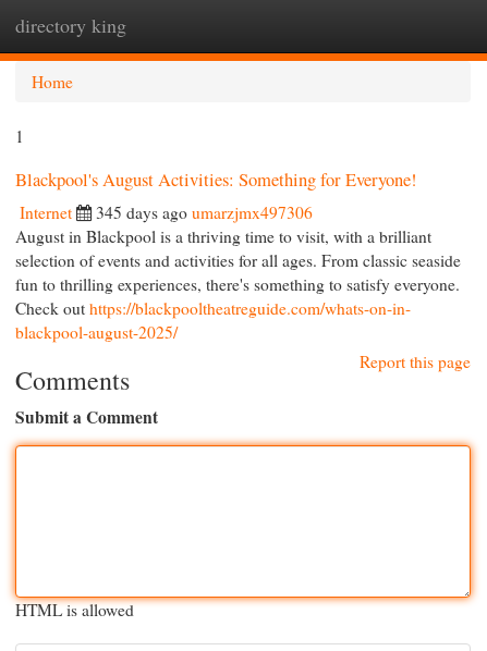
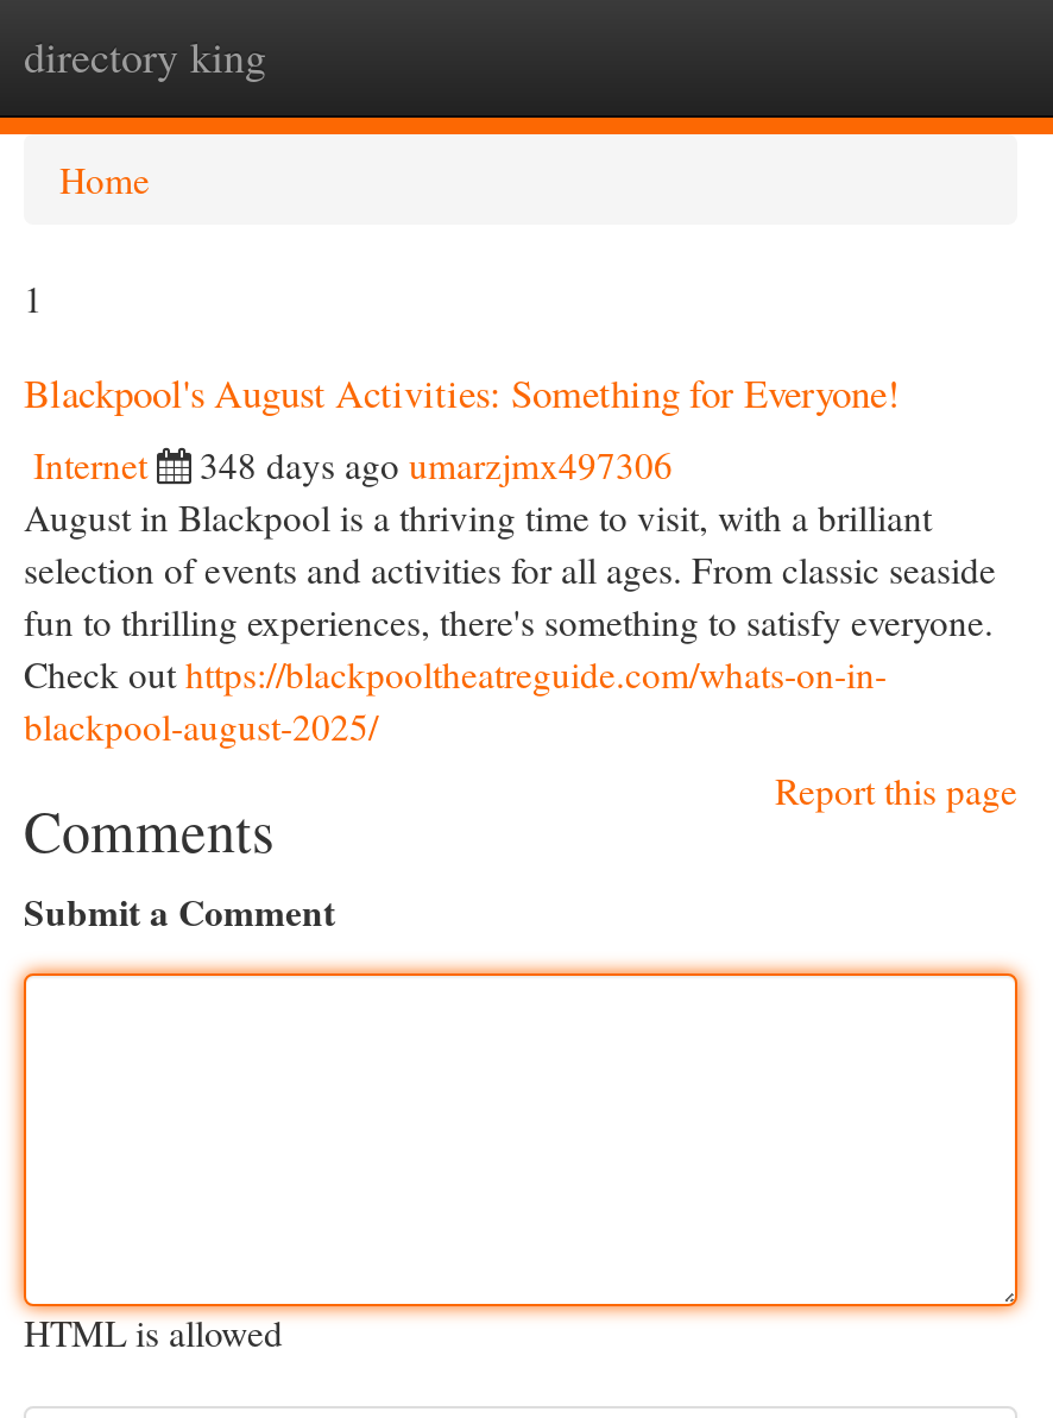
[96,201,313,223] 345 days ago umarzjmx497306 -> [200,441,673,489] 348 days ago umarzjmx497306

